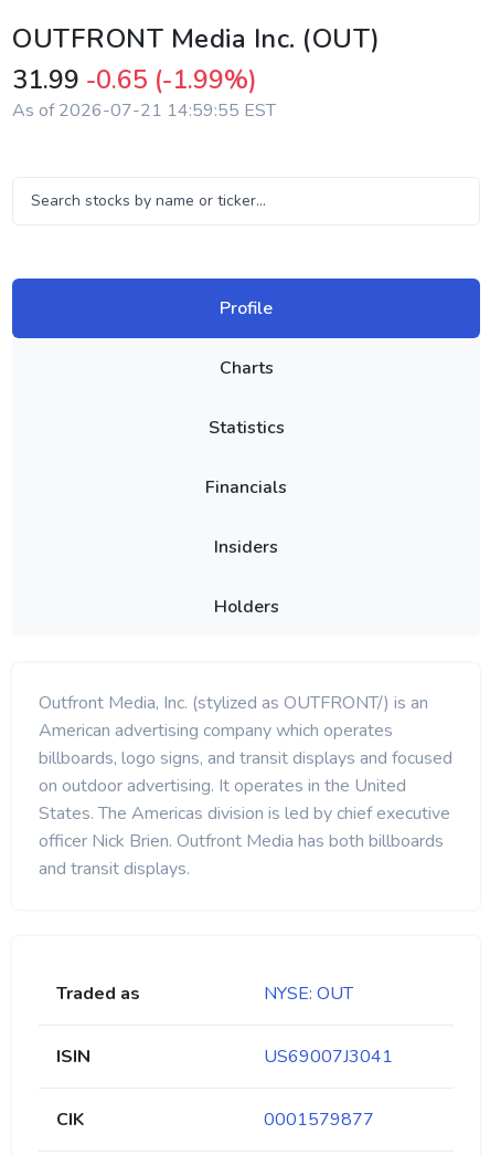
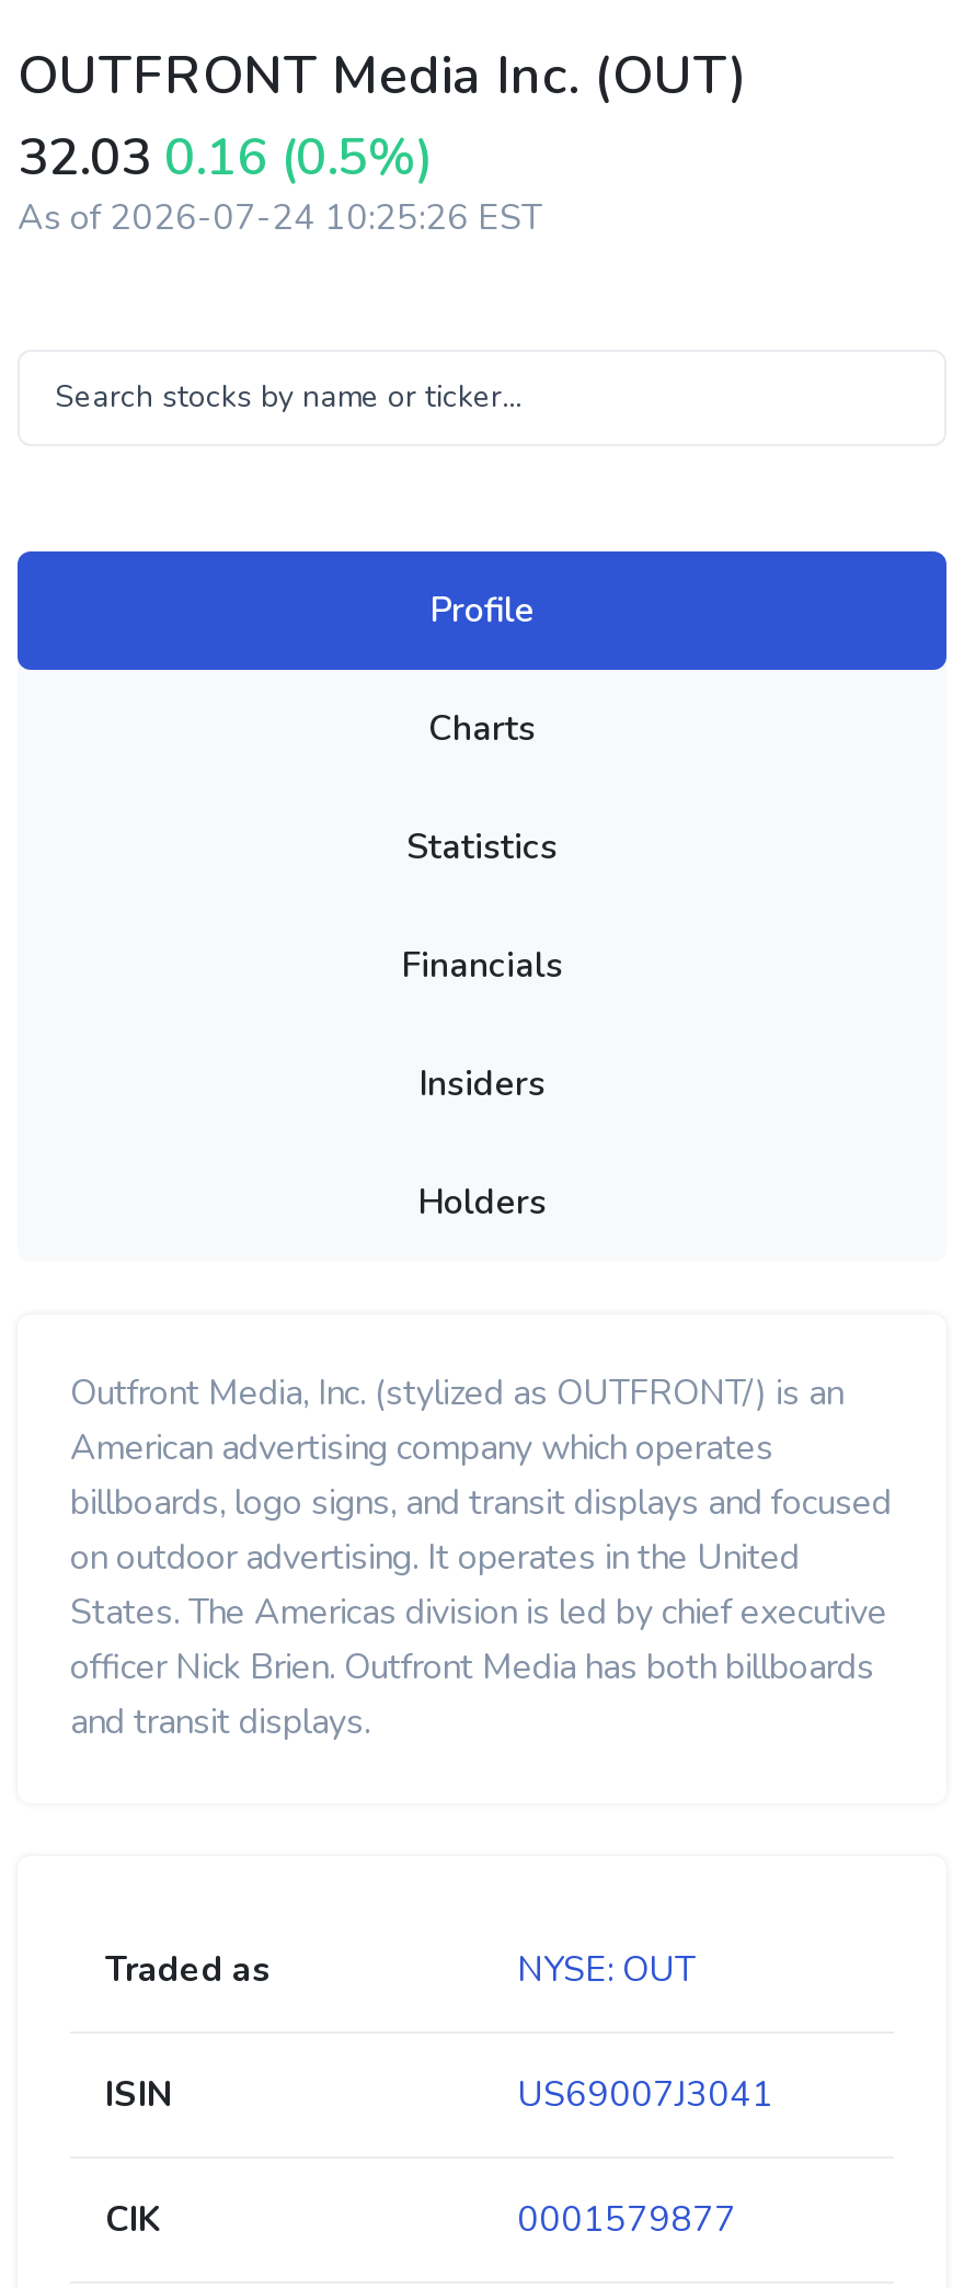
[12,62,257,97] 31.99 -0.65 (-1.99%) -> [18,122,434,192] 32.03 0.16 (0.5%)
[12,98,276,123] As of 2026-07-21 14:59:55 EST -> [18,194,541,242] As of 2026-07-24 10:25:26 EST

